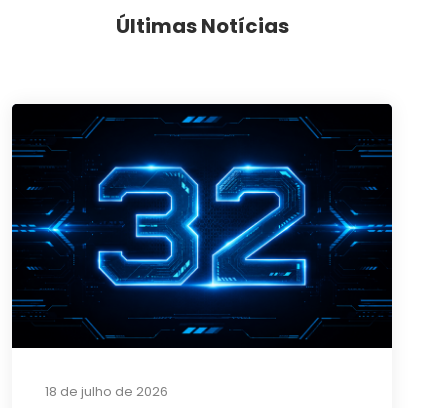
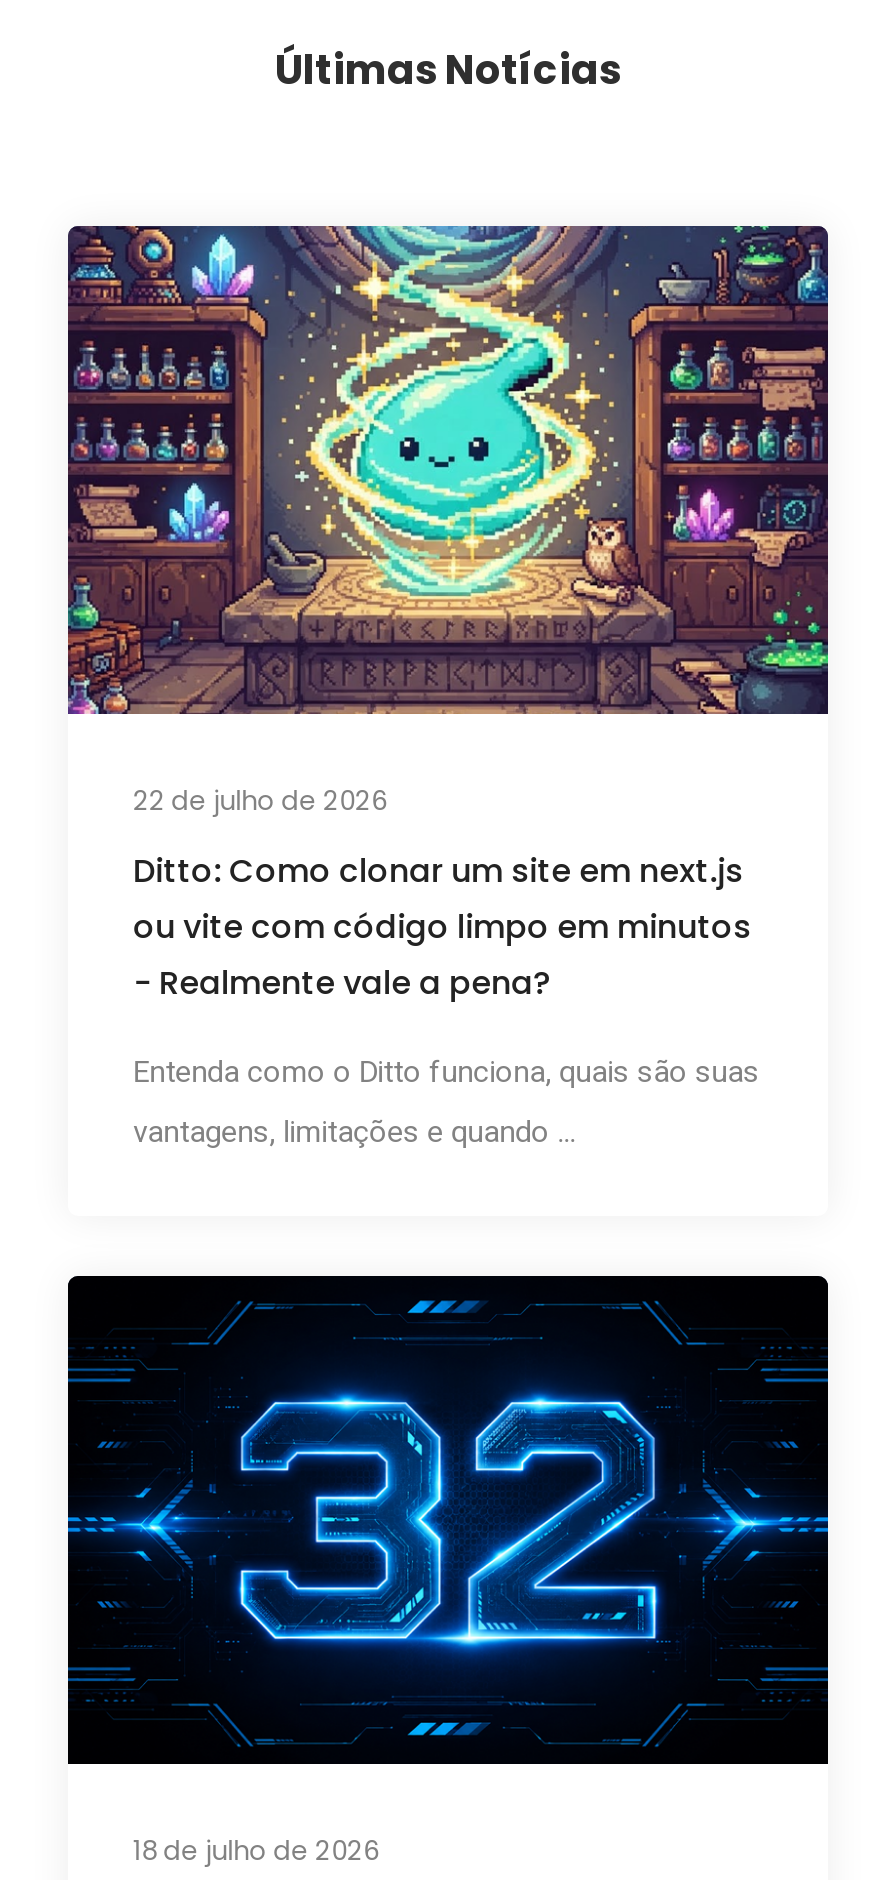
none -> [66,224,830,1150] [image] | 22 de julho de 2026 | Ditto: Como clonar um site em next.js | ou vite com código limpo em minutos | - Realmente vale a pena? | Entenda como o Ditto funciona, quais são suas | vantagens, limitações e quando ...

